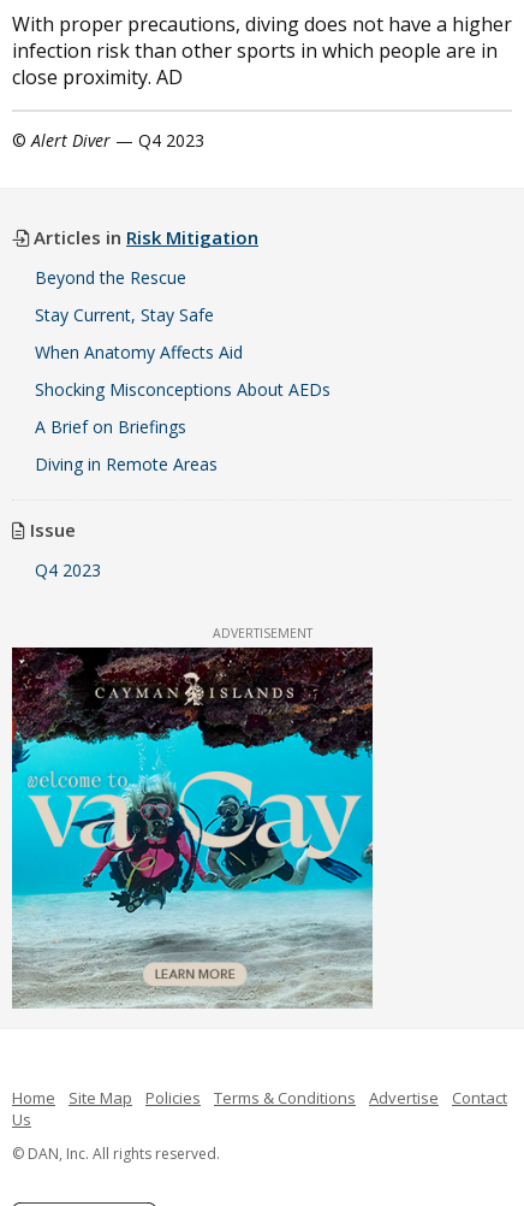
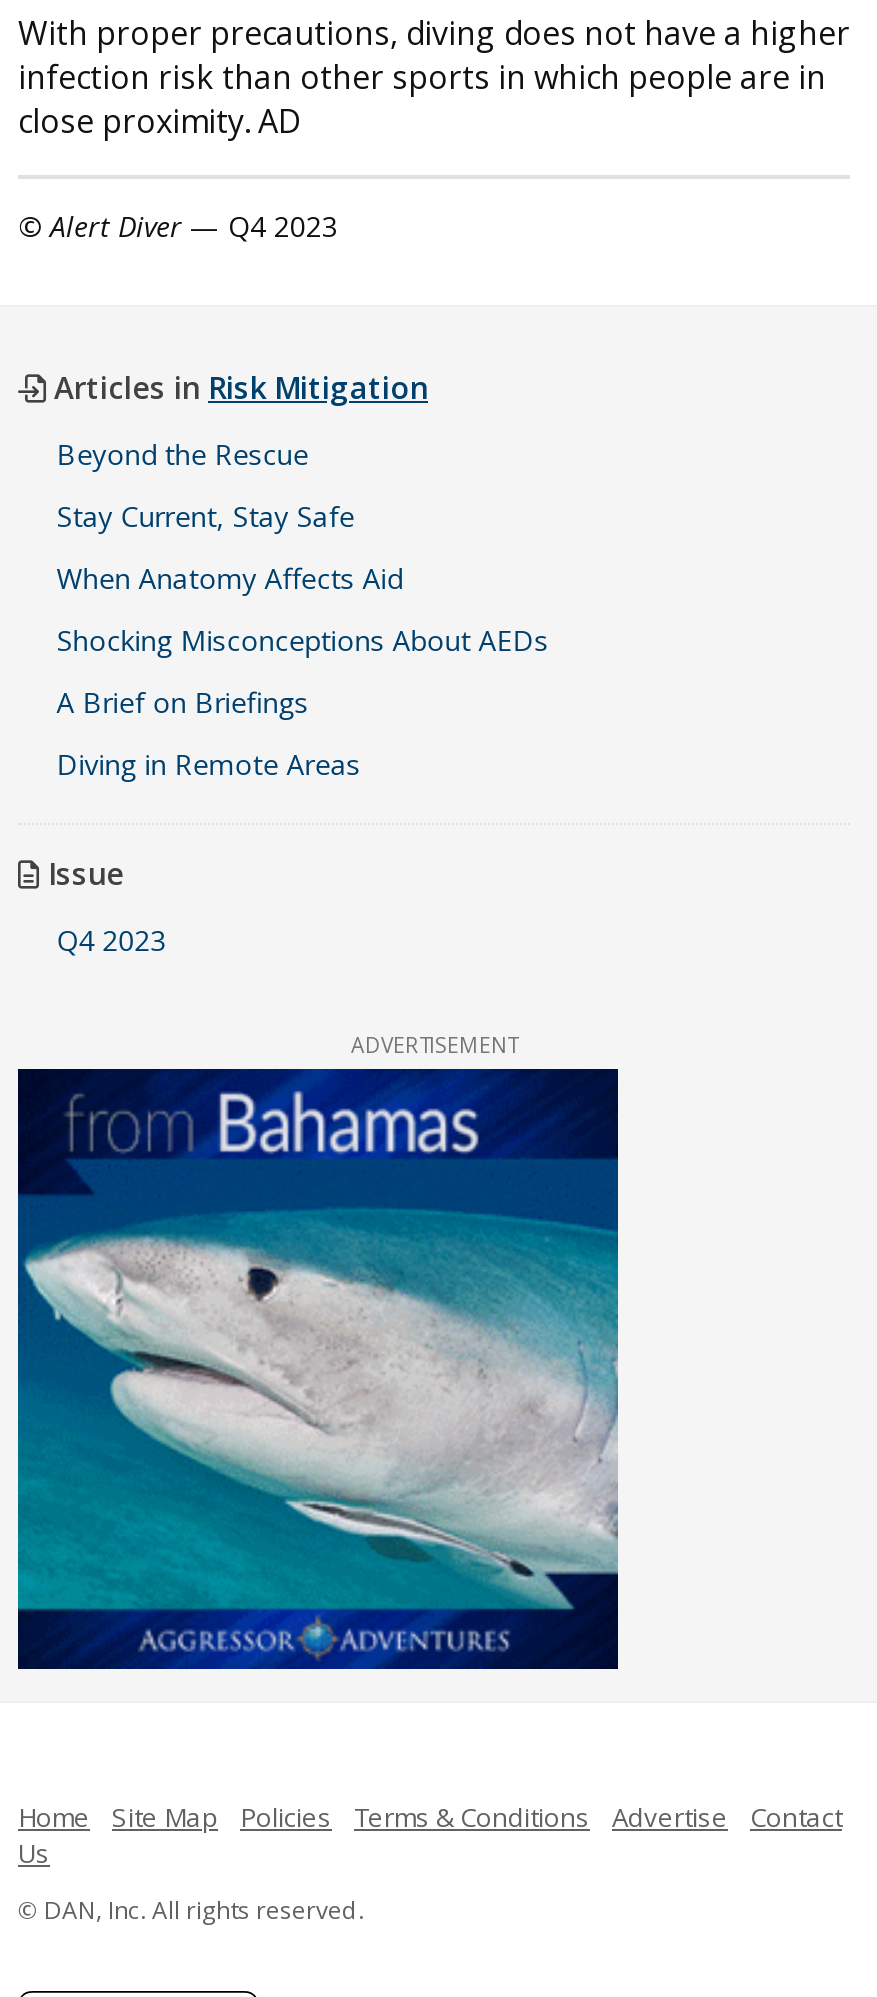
[11,646,374,1009] [image] -> [16,1067,620,1671] [image]

